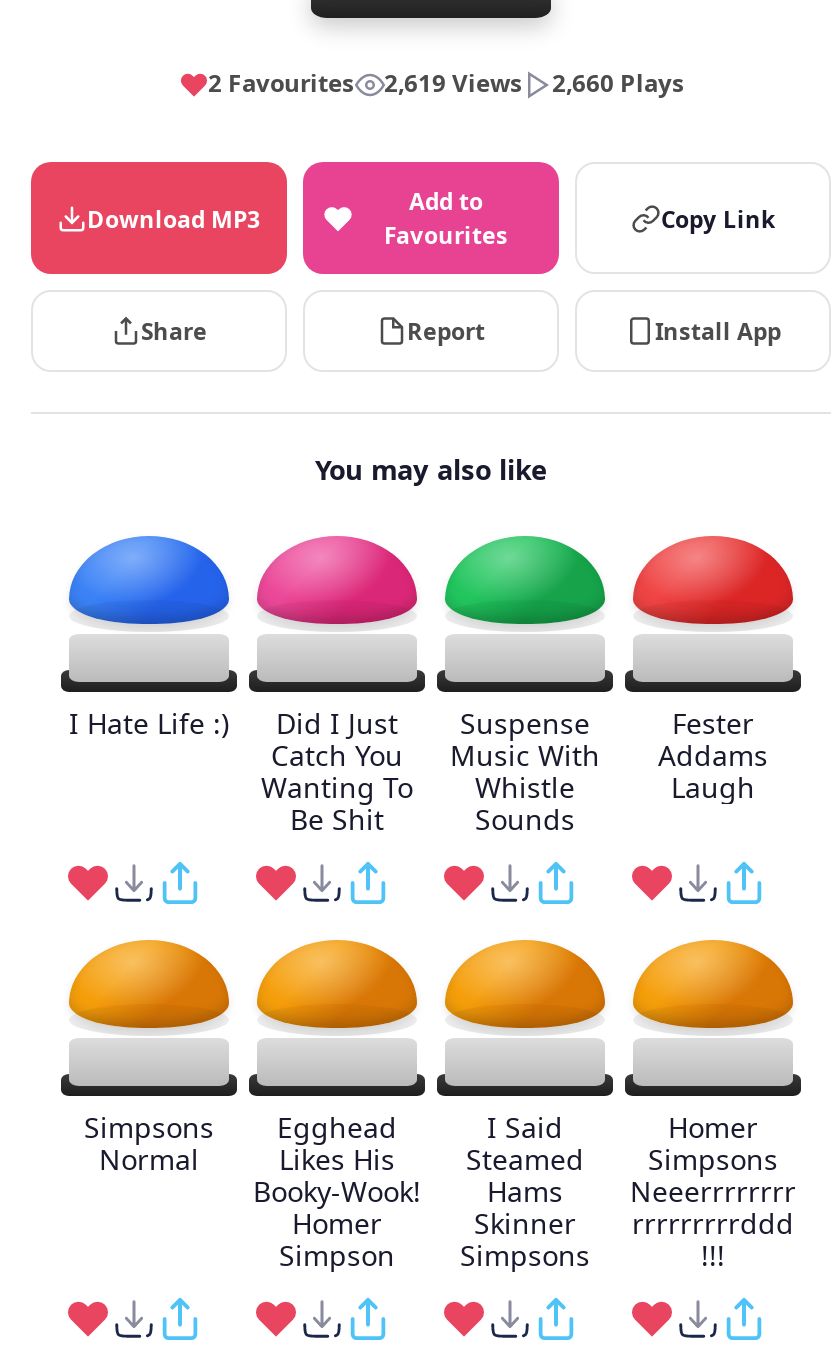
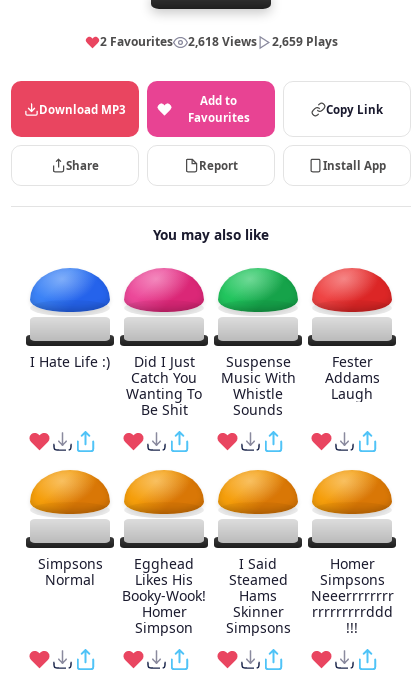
[384,66,522,100] 2,619 Views -> [187,33,256,50] 2,618 Views
[552,66,684,100] 2,660 Plays -> [271,33,337,50] 2,659 Plays

